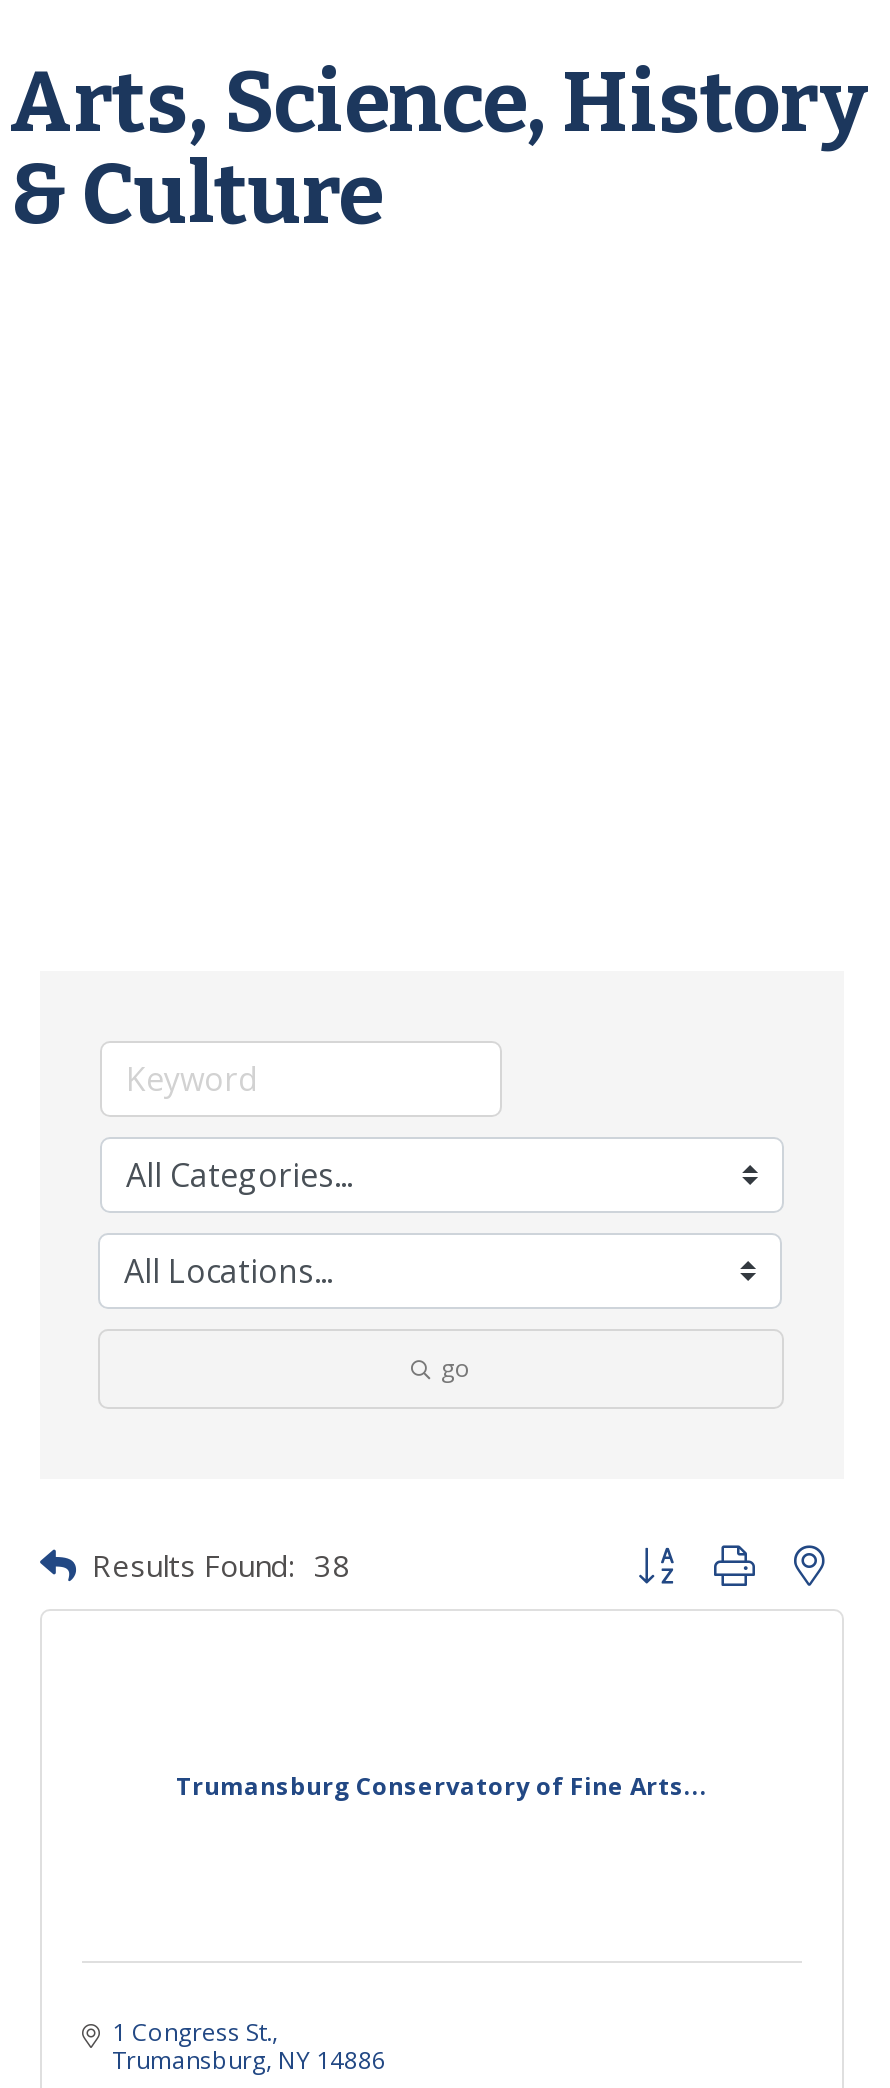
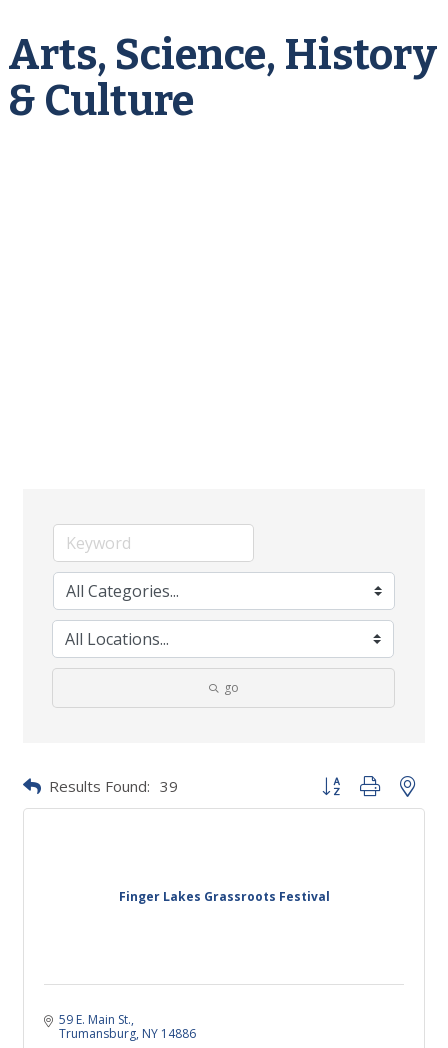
[92,1545,350,1585] Results Found: 38 -> [49,776,178,796] Results Found: 39
[176,1768,708,1802] Trumansburg Conservatory of Fine Arts... -> [118,888,329,905] Finger Lakes Grassroots Festival
[112,2014,272,2048] 1 Congress St. -> [59,1011,131,1028] 59 E. Main St.

